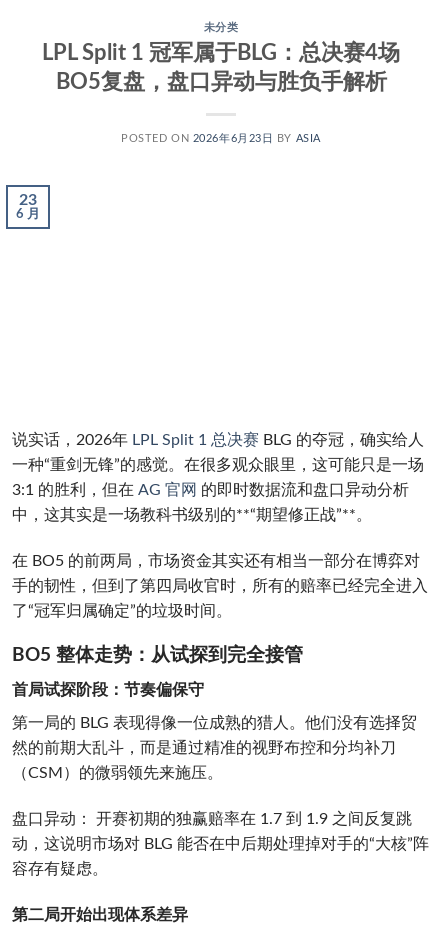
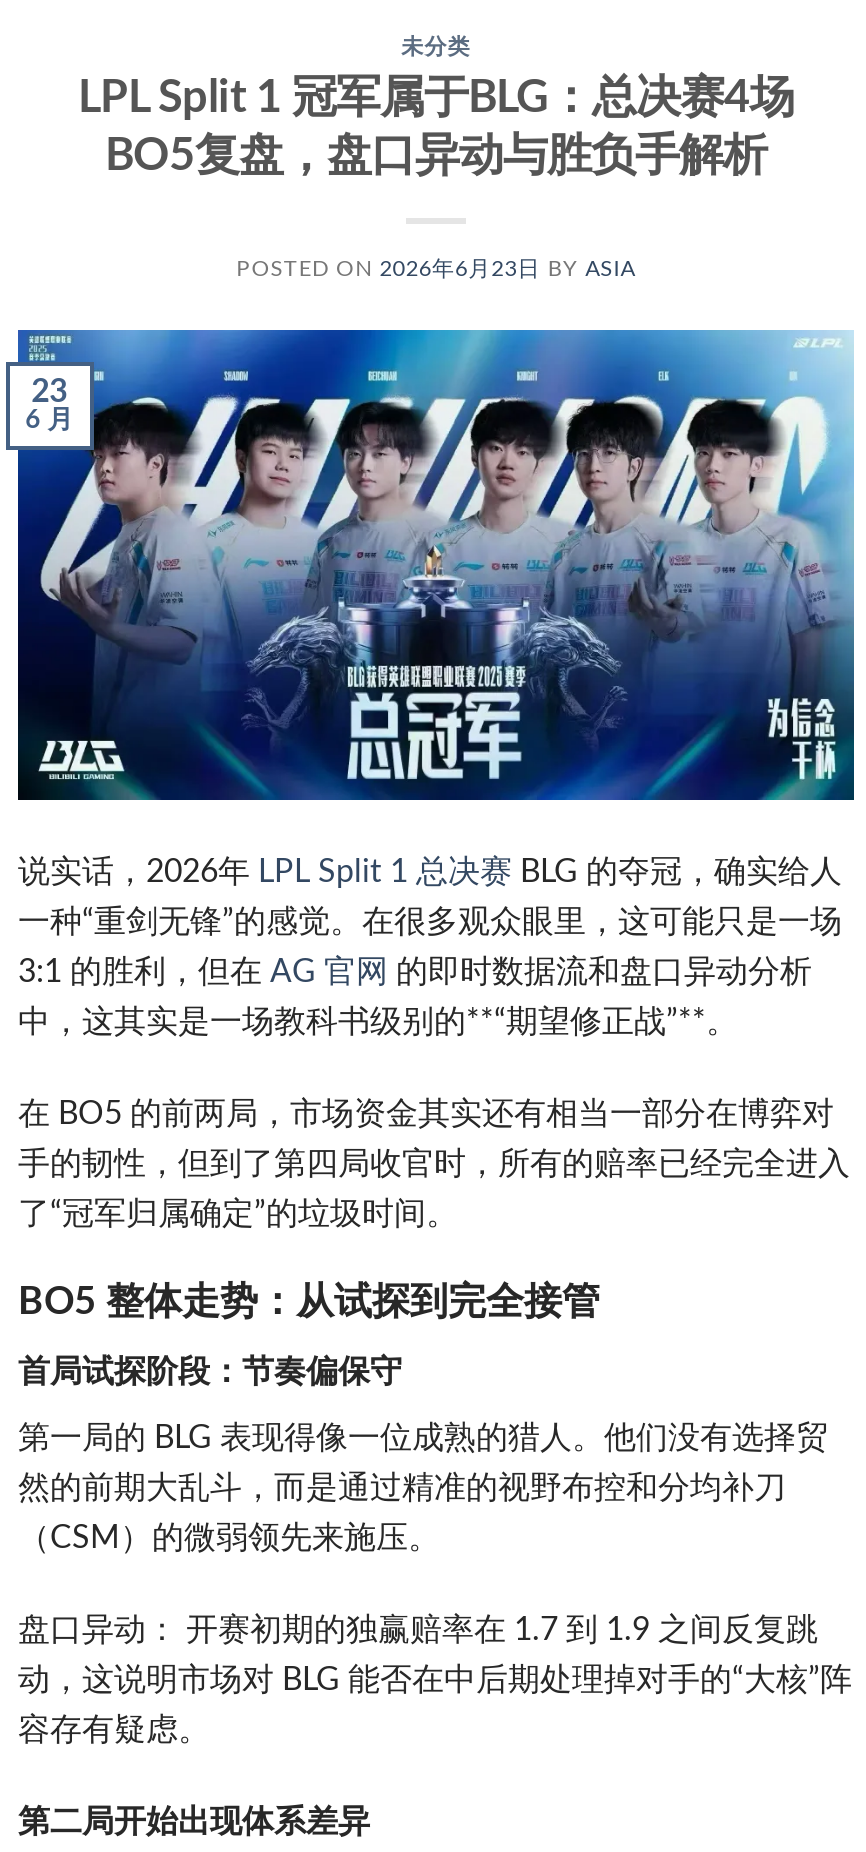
none -> [16,328,856,802] [image]

